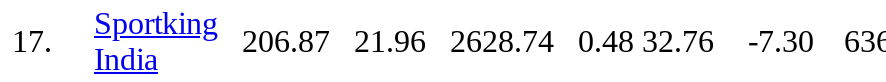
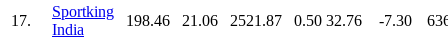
[242,24,330,58] 206.87 -> [126,12,170,29] 198.46
[354,24,426,58] 21.96 -> [182,12,218,29] 21.06
[450,24,554,58] 2628.74 -> [230,12,282,29] 2521.87
[578,24,714,58] 0.48 32.76 -> [294,12,362,29] 0.50 32.76

